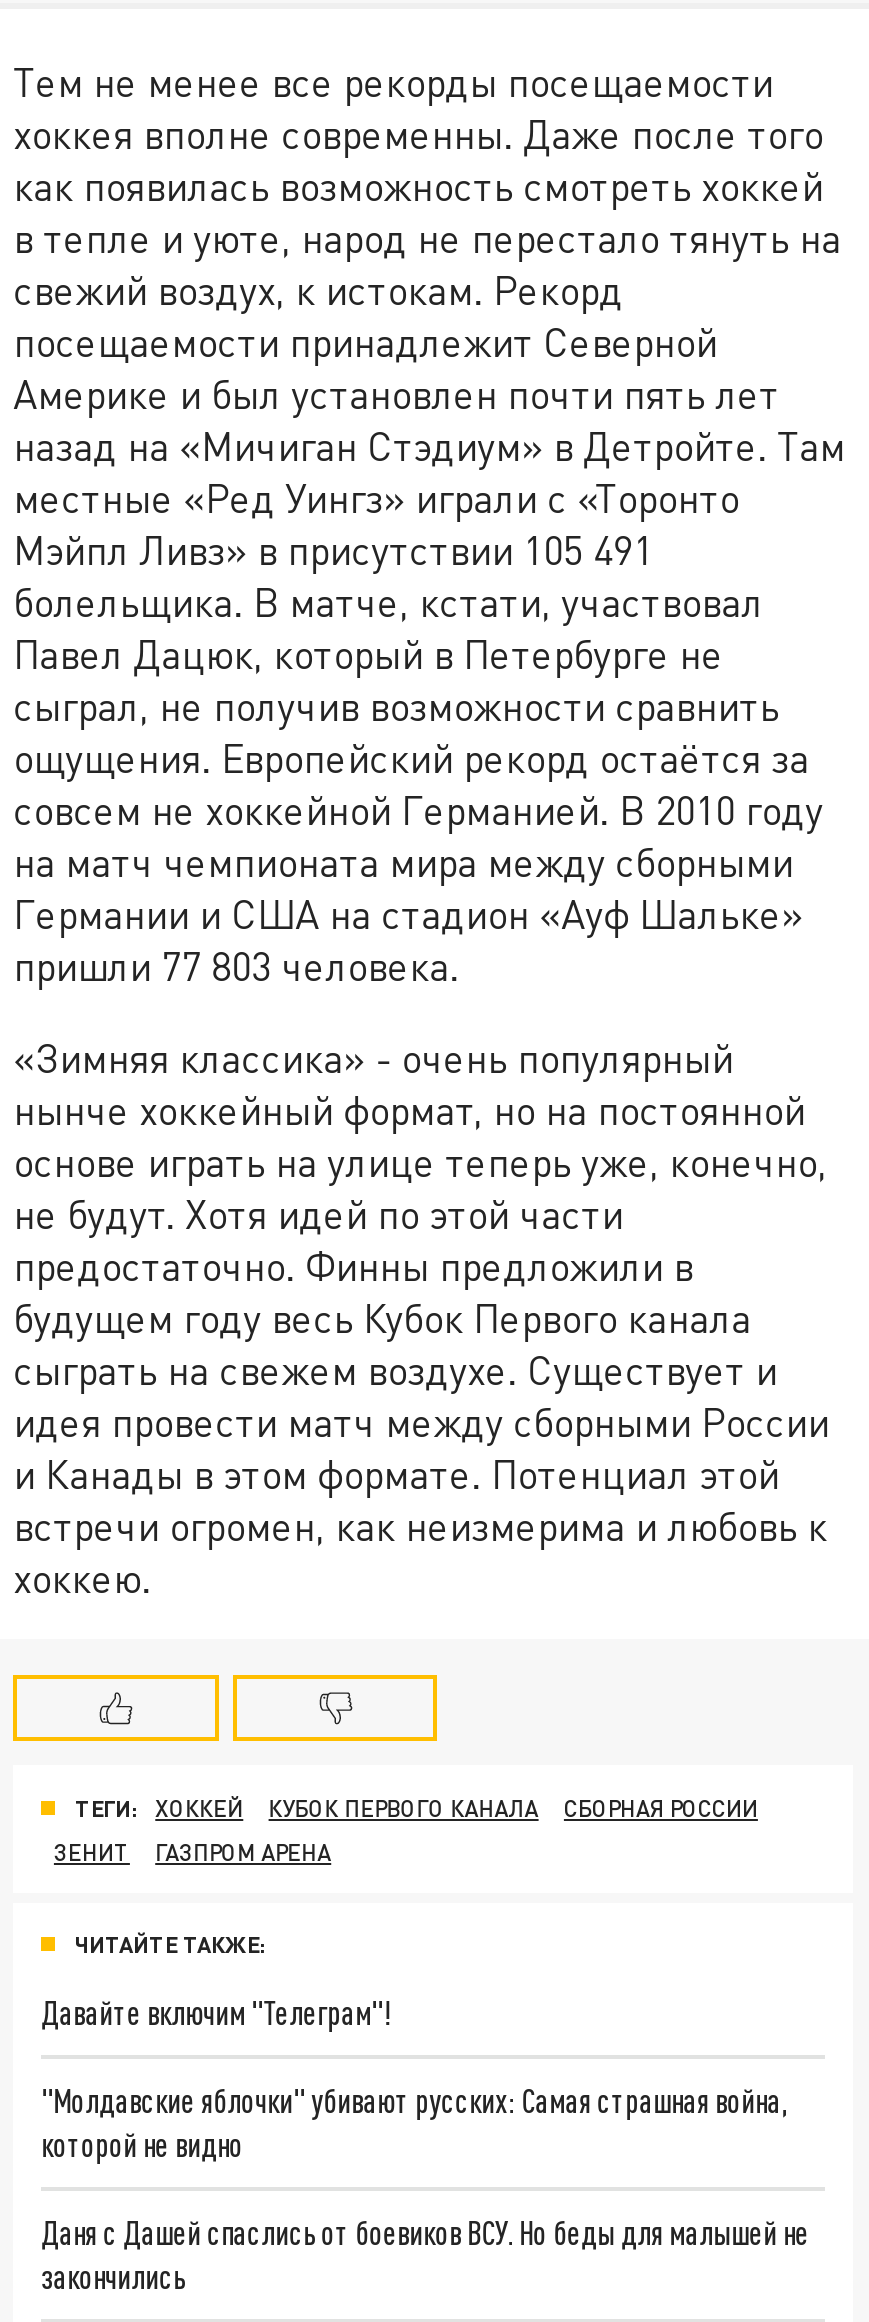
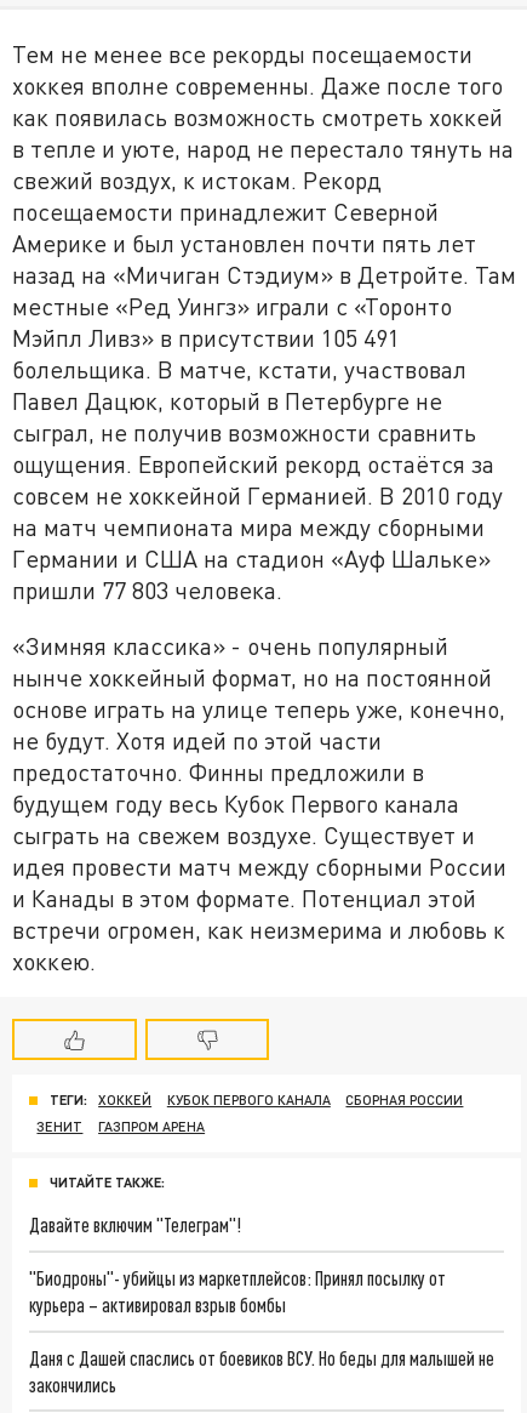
[41,2081,787,2163] "Молдавские яблочки" убивают русских: Самая страшная война, | которой не видно -> [29,1266,446,1316] "Биодроны"- убийцы из маркетплейсов: Принял посылку от | курьера – активировал взрыв бомбы

